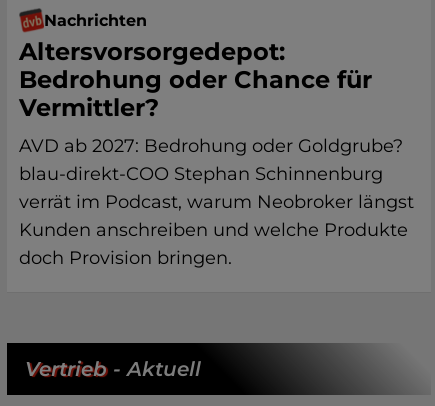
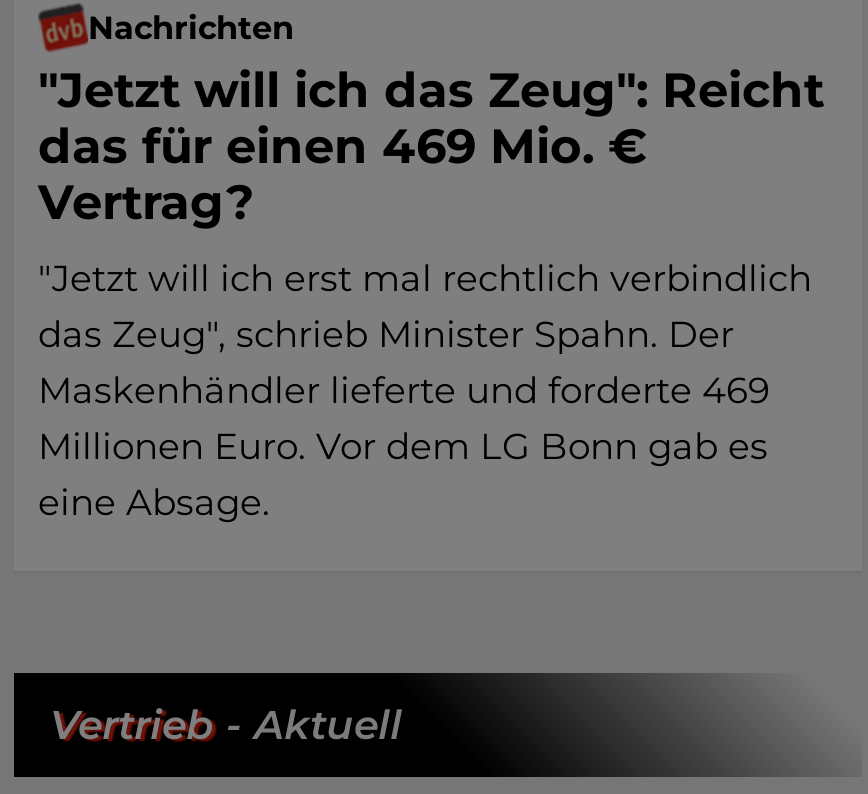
[19,37,414,269] Altersvorsorgedepot: | Bedrohung oder Chance für | Vermittler? | AVD ab 2027: Bedrohung oder Goldgrube? | blau-direkt-COO Stephan Schinnenburg | verrät im Podcast, warum Neobroker längst | Kunden anschreiben und welche Produkte | doch Provision bringen. -> [38,60,824,524] "Jetzt will ich das Zeug": Reicht | das für einen 469 Mio. € | Vertrag? | "Jetzt will ich erst mal rechtlich verbindlich | das Zeug", schrieb Minister Spahn. Der | Maskenhändler lieferte und forderte 469 | Millionen Euro. Vor dem LG Bonn gab es | eine Absage.

